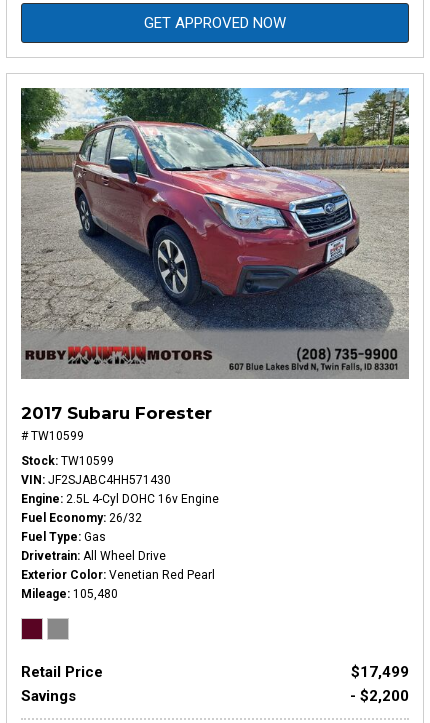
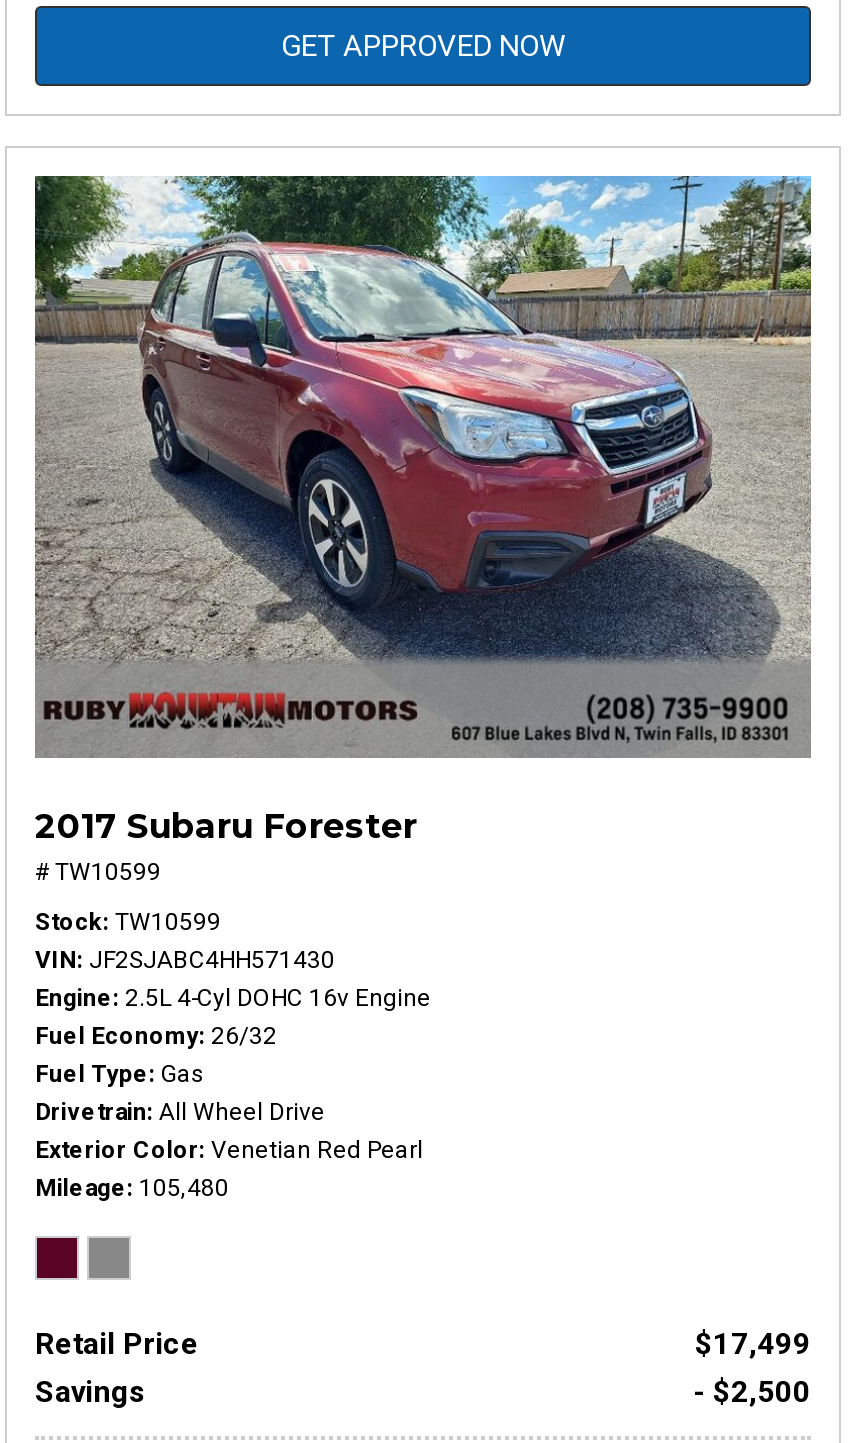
[350,687,409,705] - $2,200 -> [693,1374,811,1410] - $2,500

